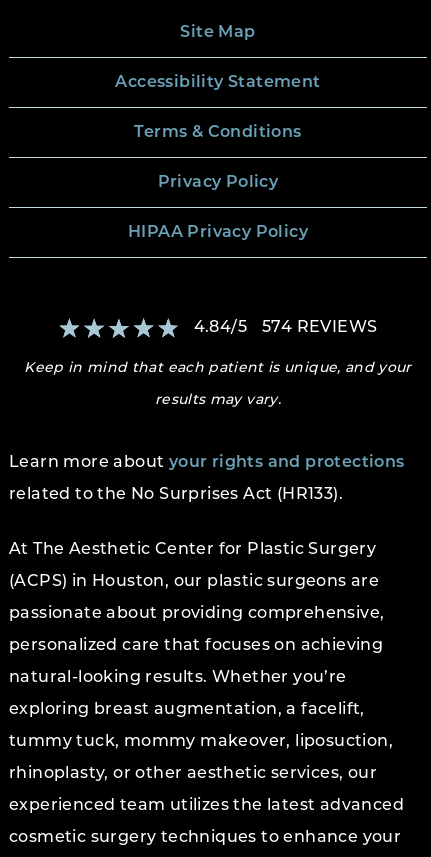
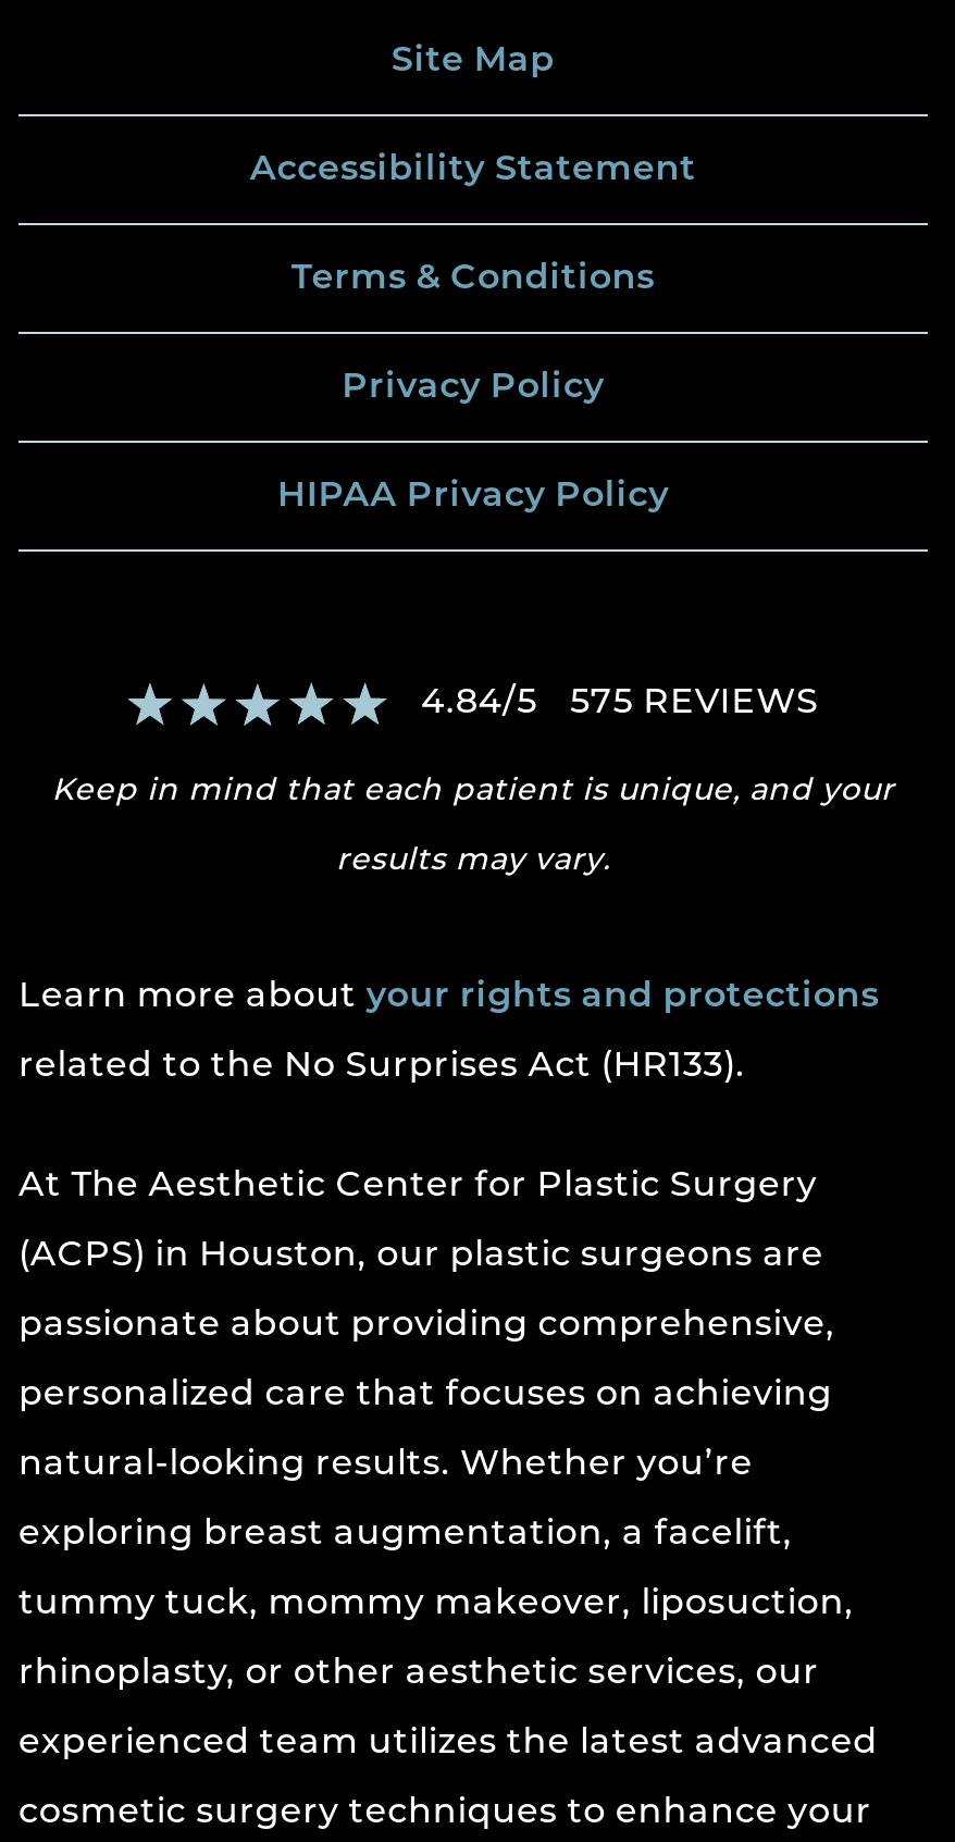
[193,320,377,336] 4.84/5 574 REVIEWS -> [421,687,819,721] 4.84/5 575 REVIEWS

